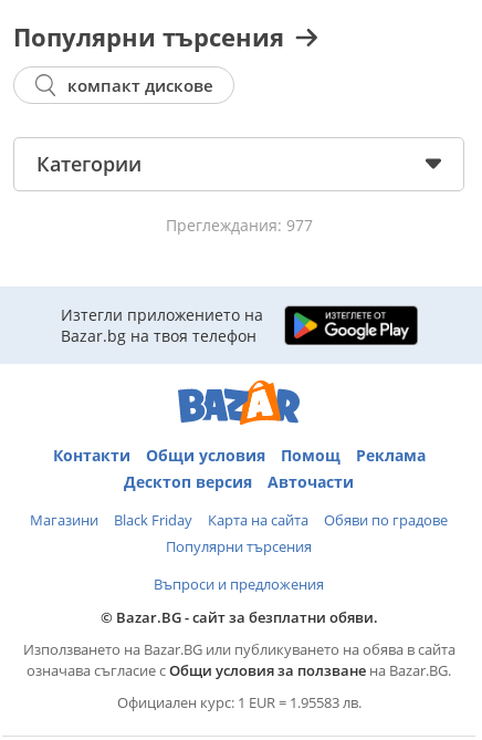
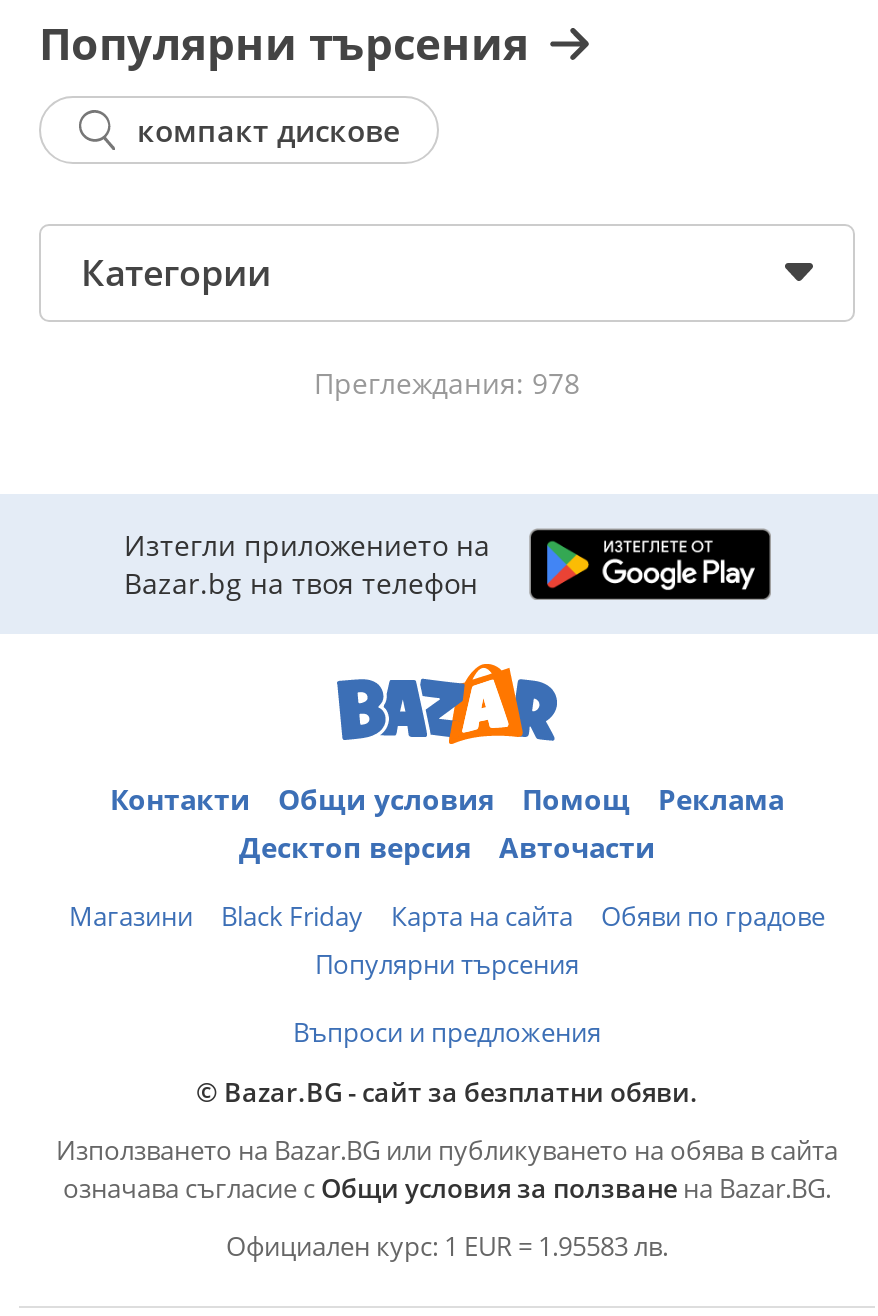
[165,215,312,236] Преглеждания: 977 -> [314,364,580,402] Преглеждания: 978

